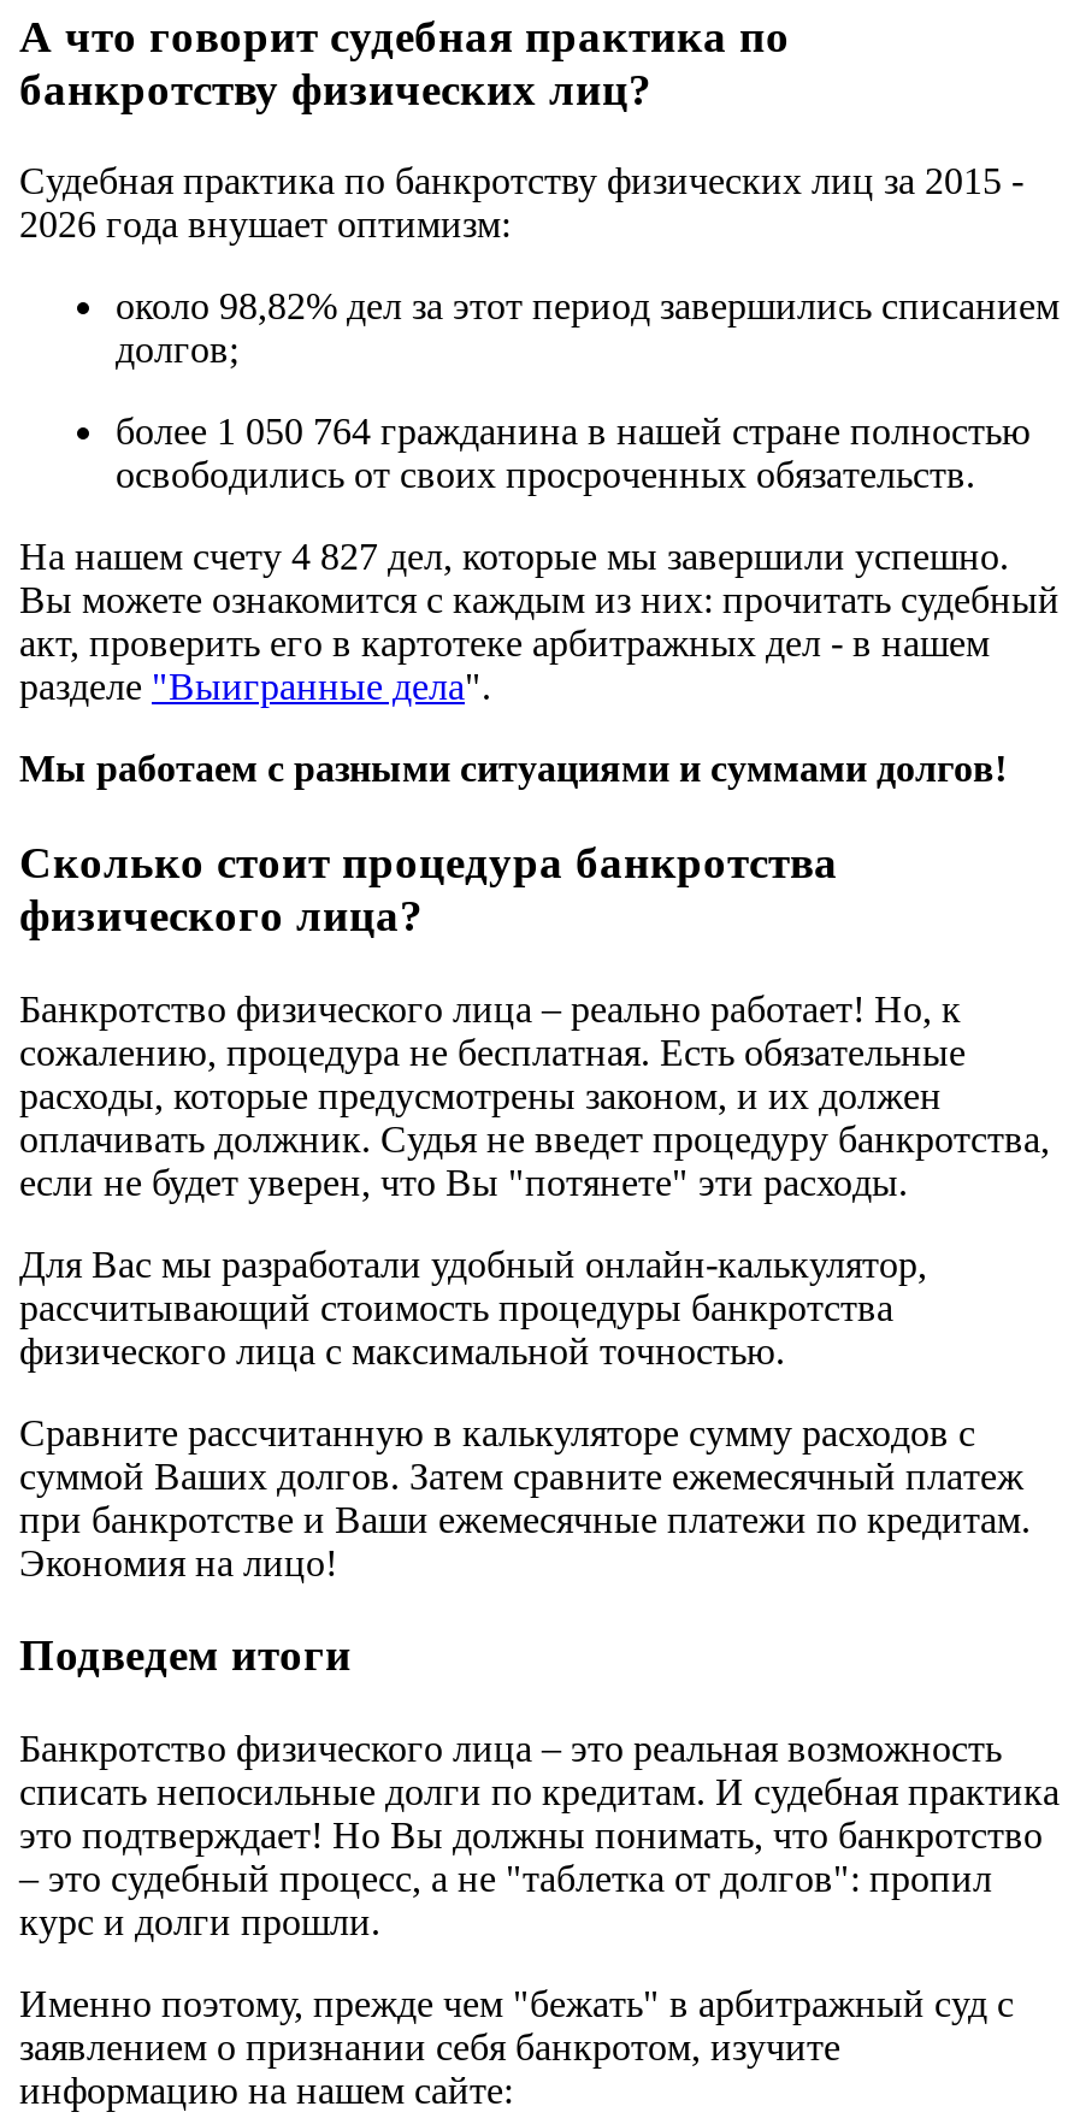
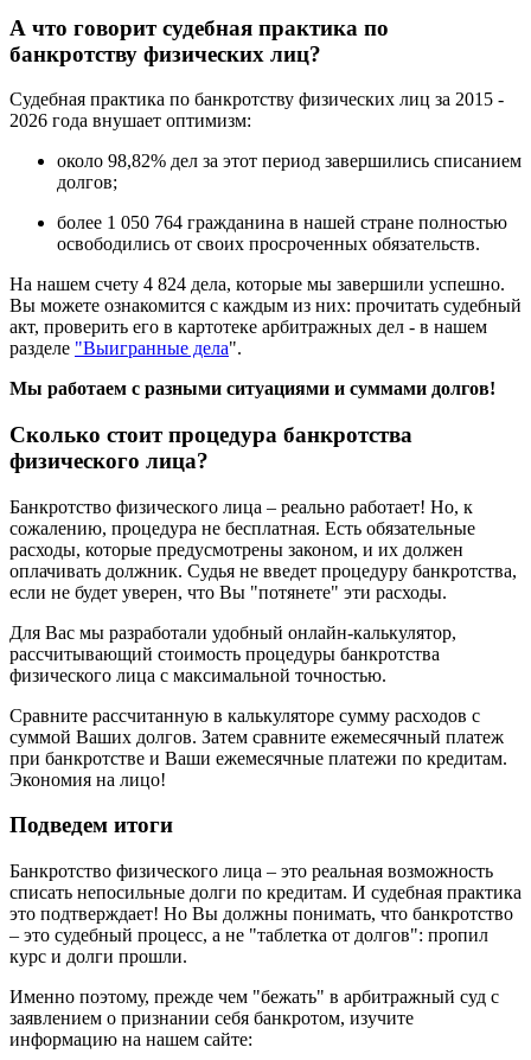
[19,537,1009,577] На нашем счету 4 827 дел, которые мы завершили успешно. -> [9,274,505,294] На нашем счету 4 824 дела, которые мы завершили успешно.

